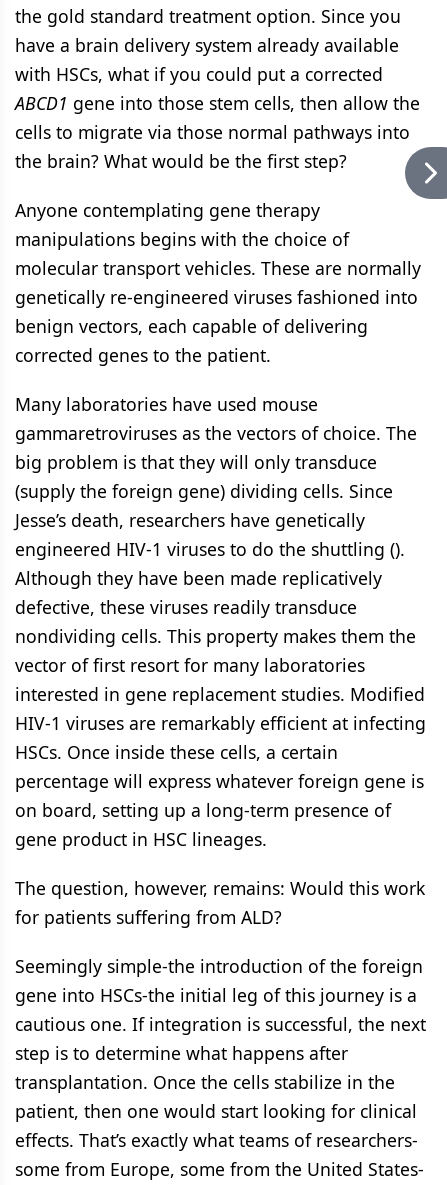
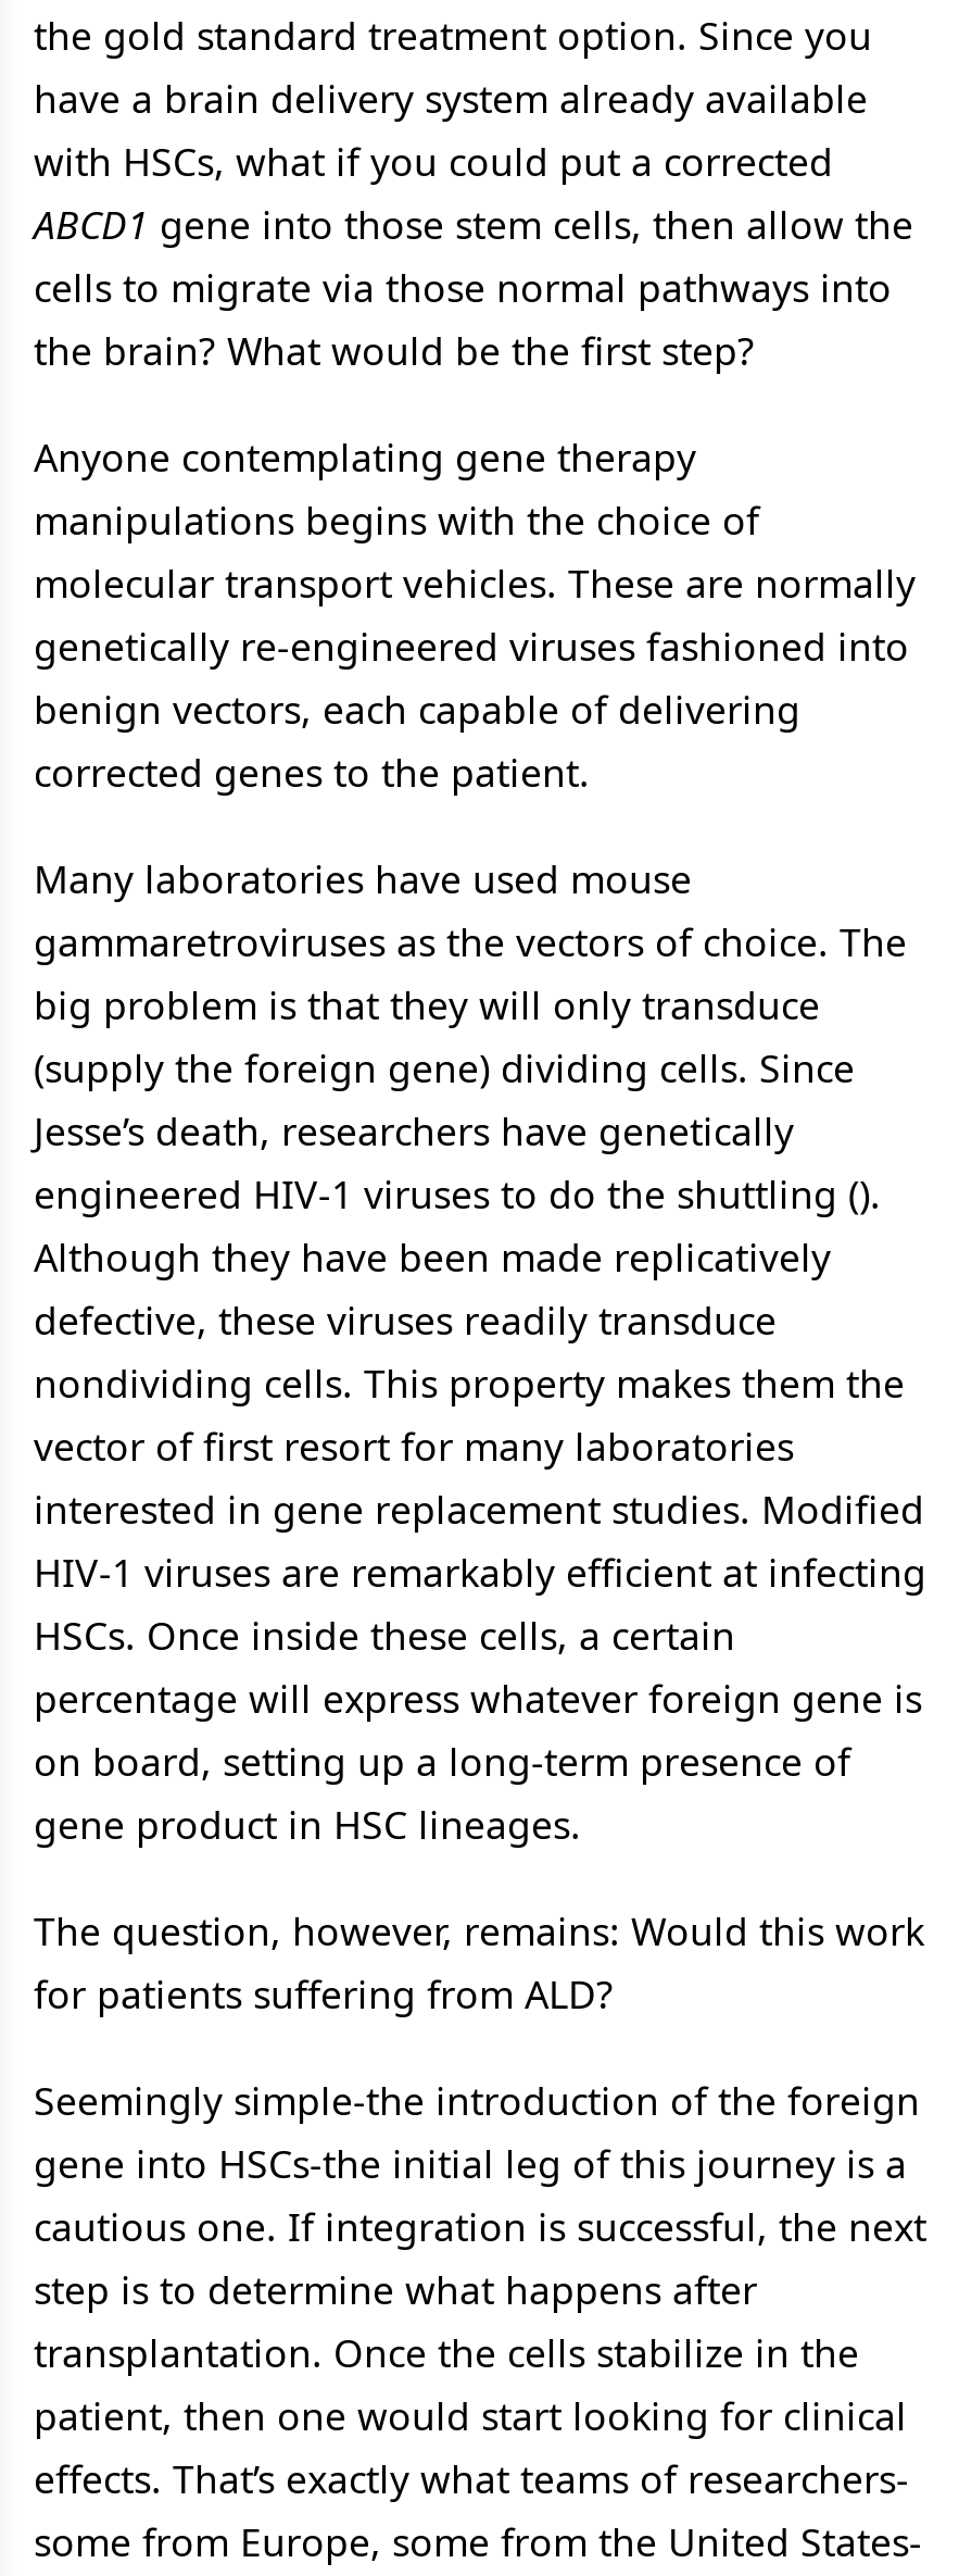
[404,146,444,200] [image] -> none

